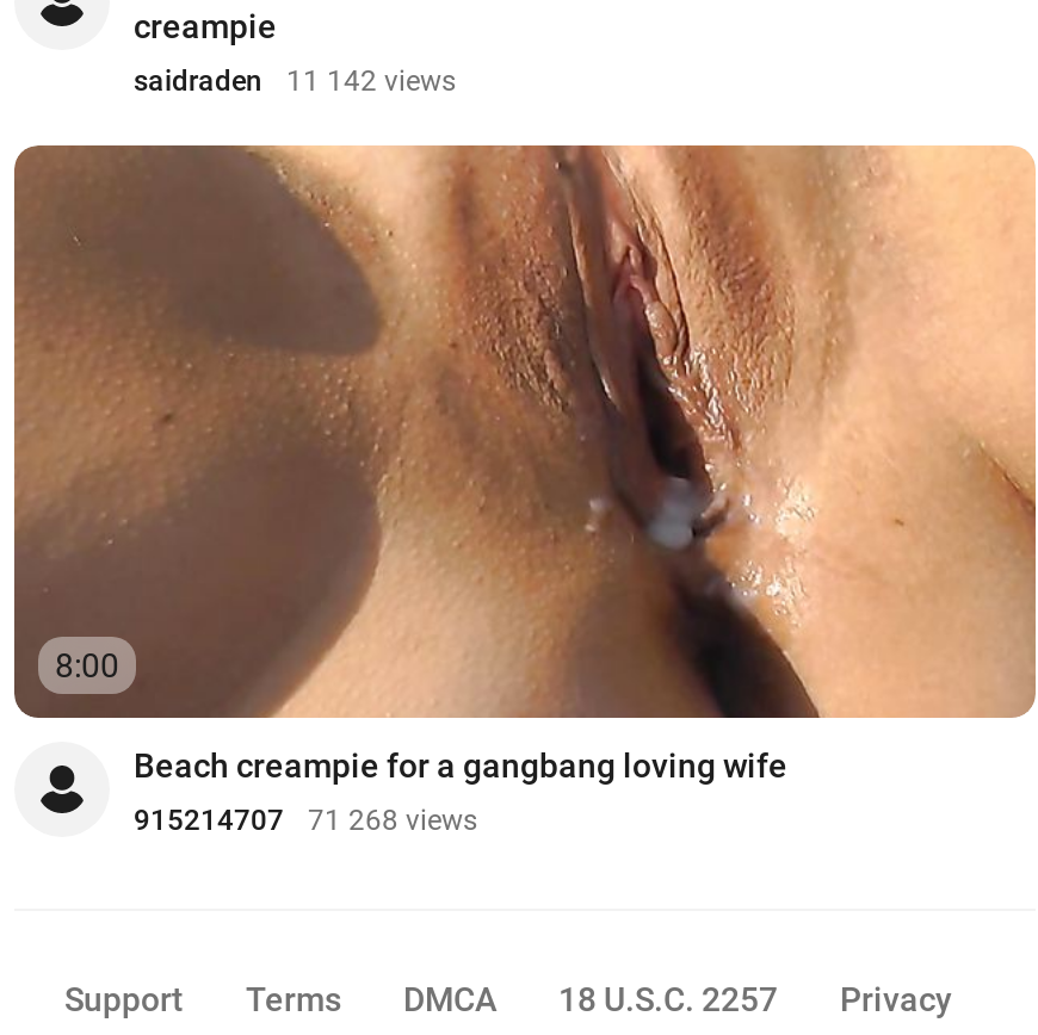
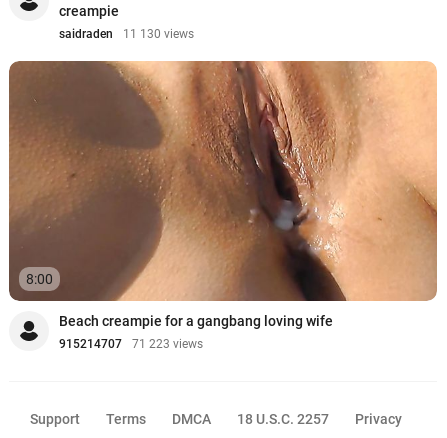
[134,64,456,98] saidraden 11 142 views -> [59,27,194,41] saidraden 11 130 views
[134,803,477,836] 915214707 71 268 views -> [59,337,203,351] 915214707 71 223 views

